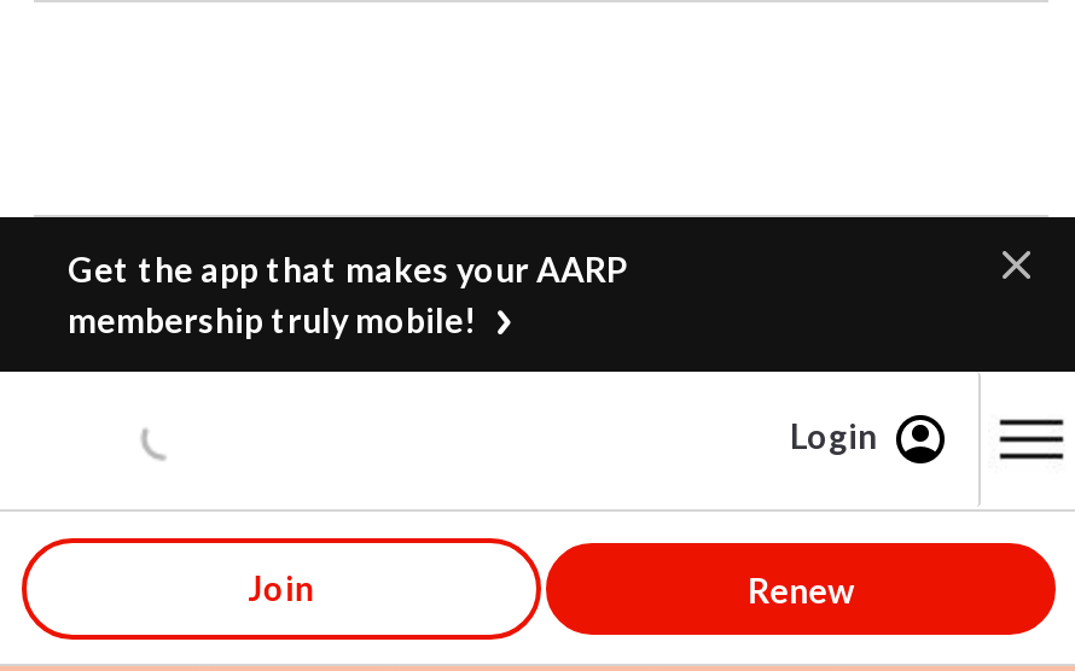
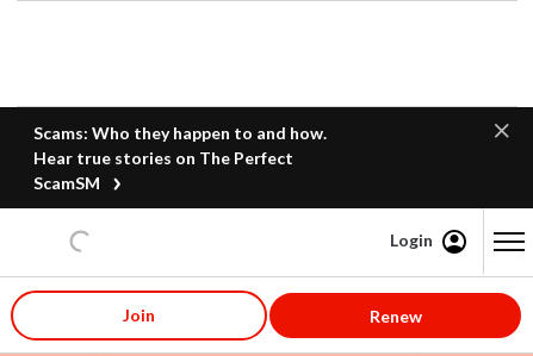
[68,249,628,340] Get the app that makes your AARP | membership truly mobile! -> [33,123,327,193] Scams: Who they happen to and how. | Hear true stories on The Perfect | ScamSM

